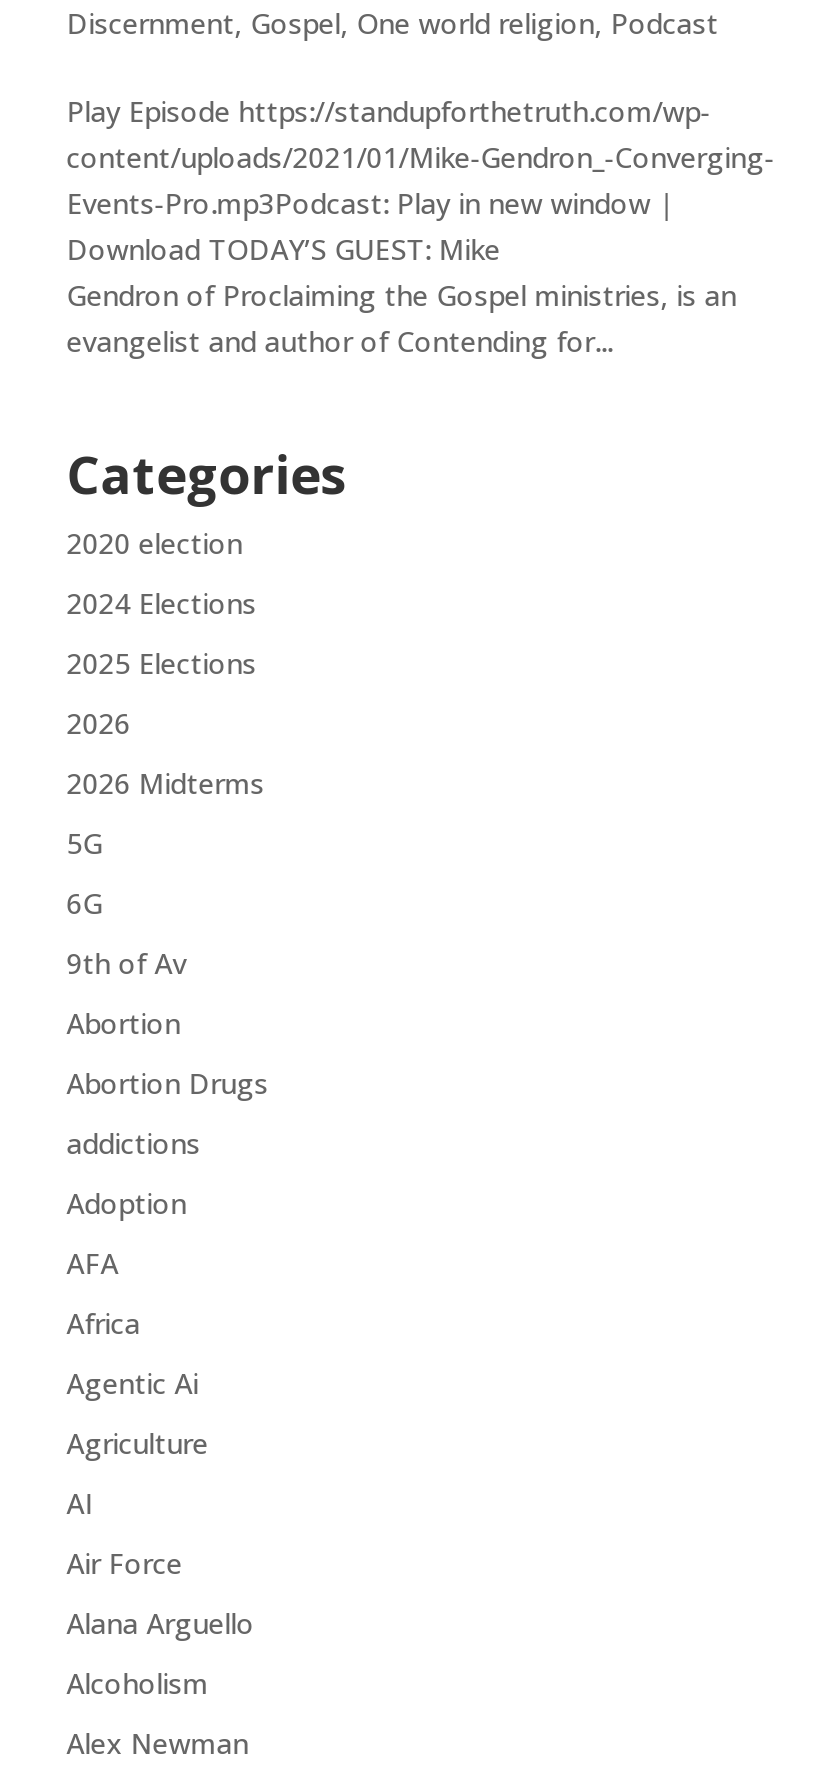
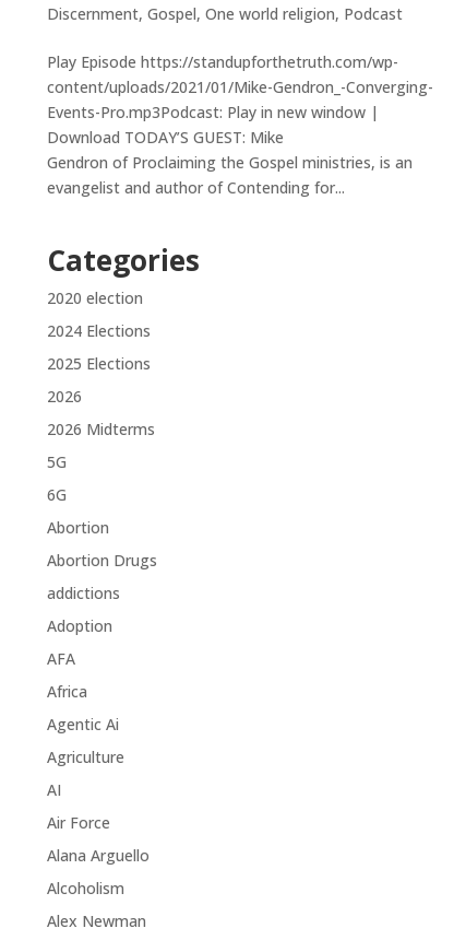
[67,945,187,983] 9th of Av -> none

